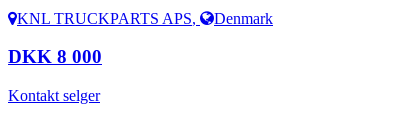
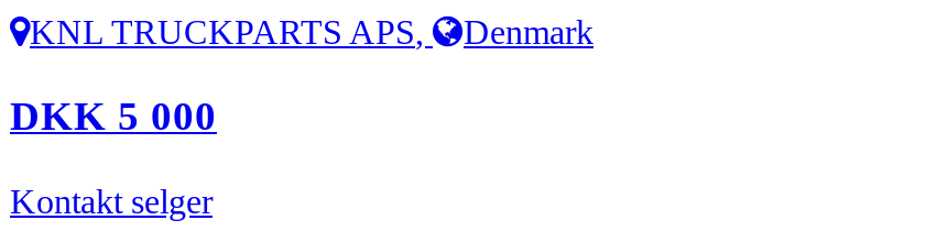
[8,46,102,67] DKK 8 000 -> [10,93,217,139] DKK 5 000

